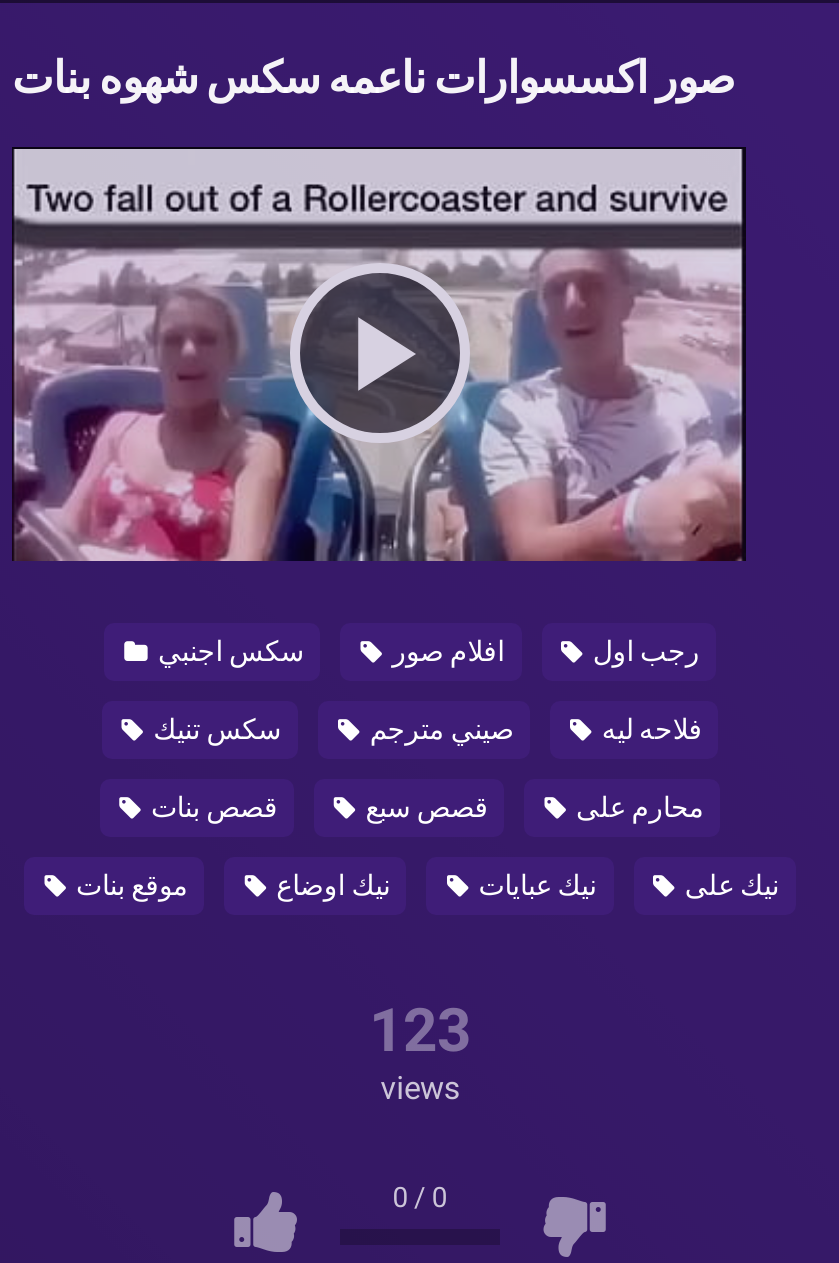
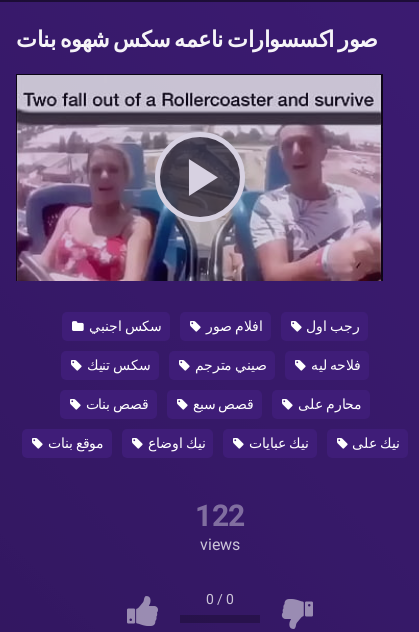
[369,994,471,1064] 123 -> [195,498,245,533] 122

